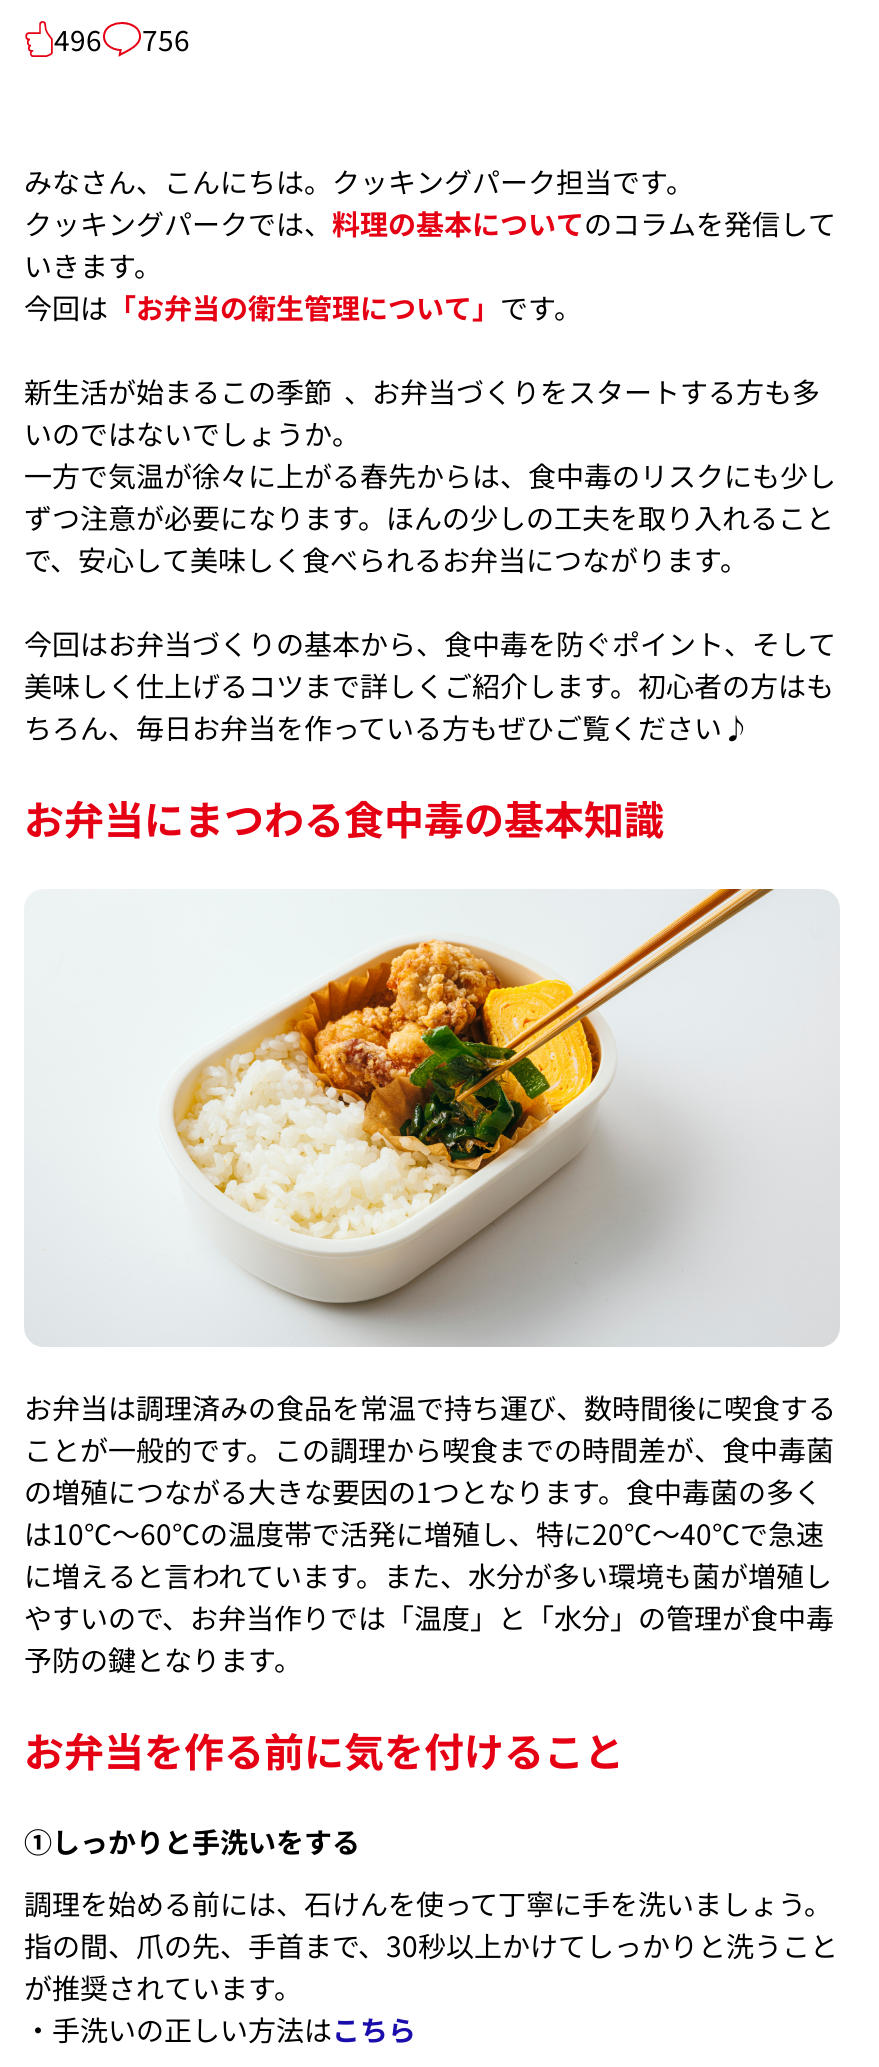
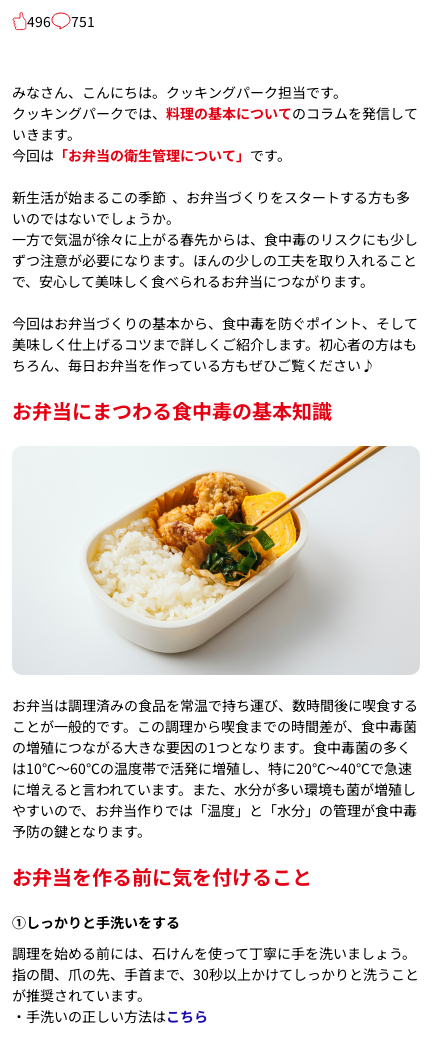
[54,18,190,58] 496 756 -> [27,10,95,30] 496 751

